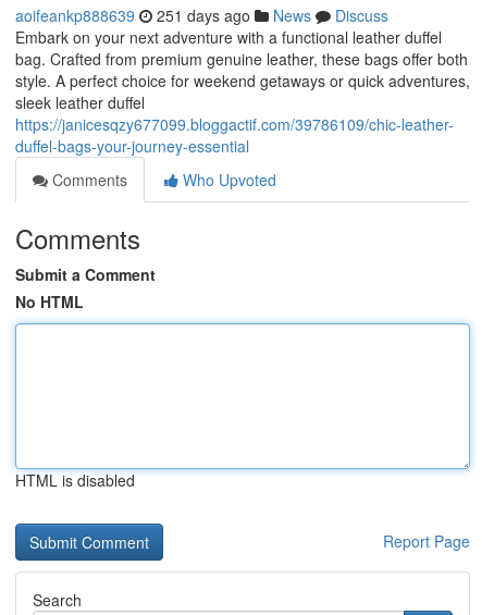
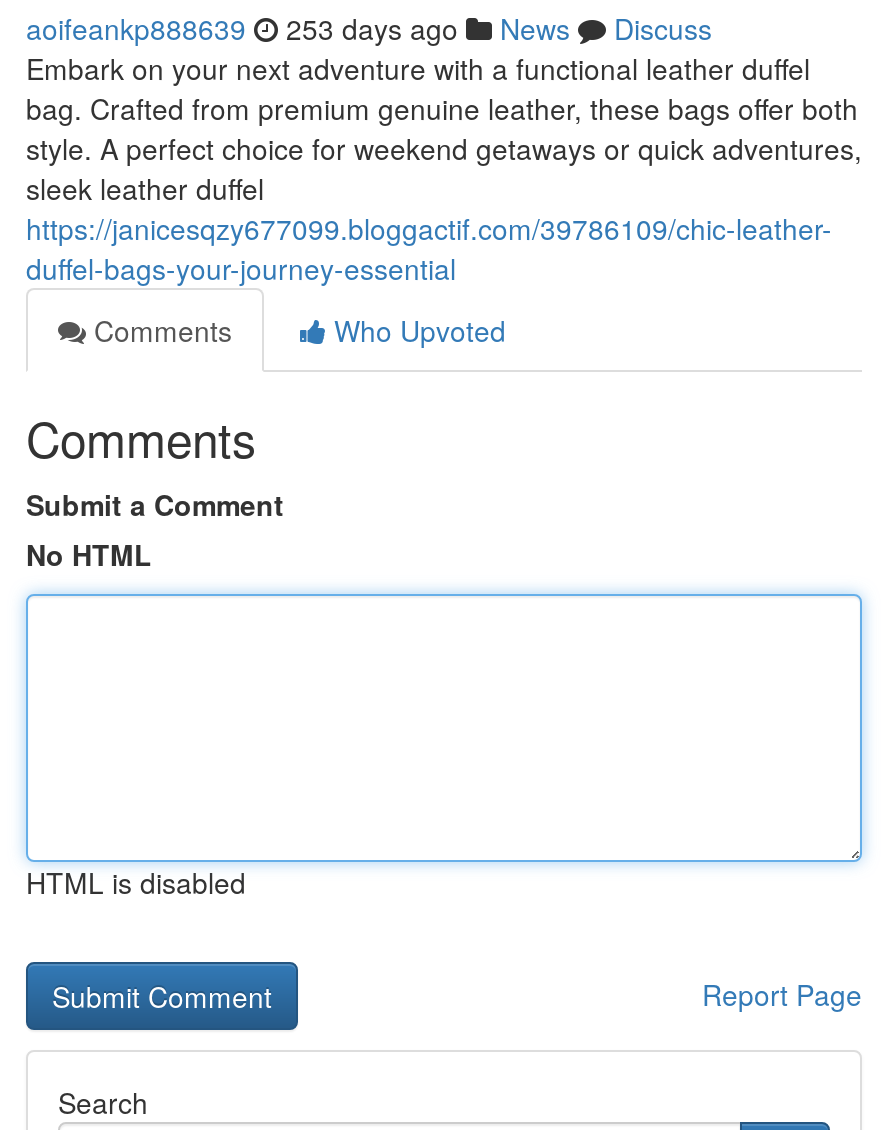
[15,4,388,26] aoifeankp888639 251 days ago News Discuss -> [26,8,712,48] aoifeankp888639 253 days ago News Discuss

